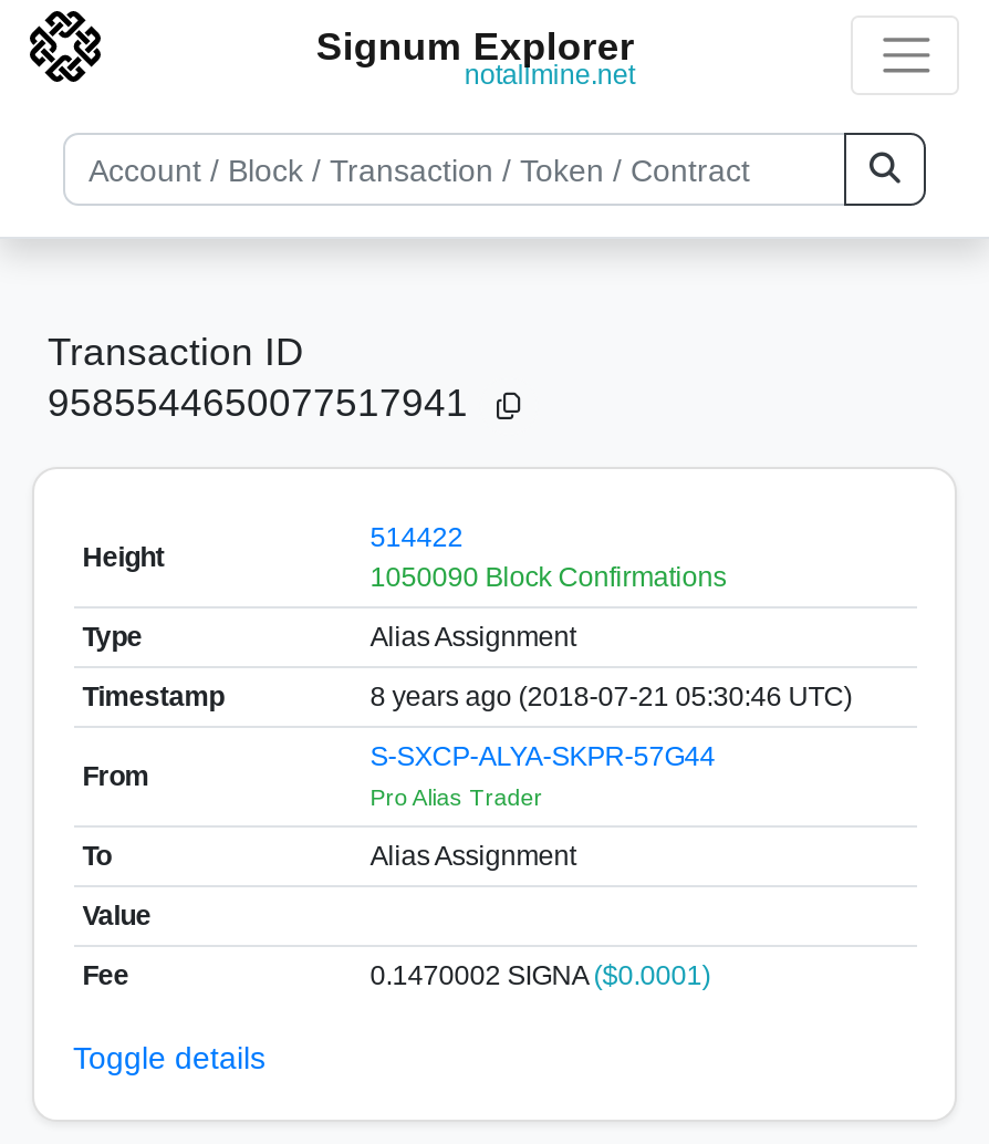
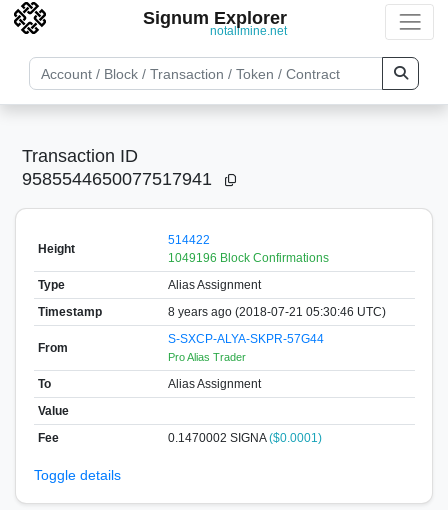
[370,561,726,592] 1050090 Block Confirmations -> [168,250,329,264] 1049196 Block Confirmations

